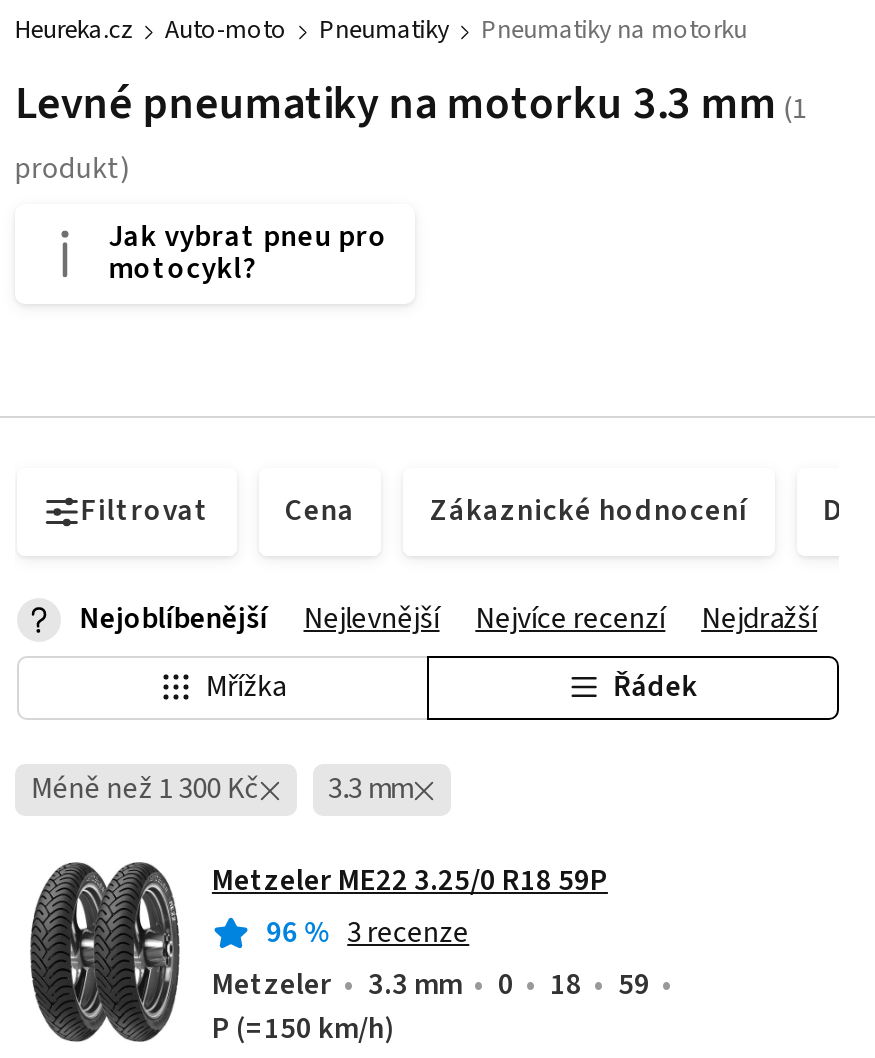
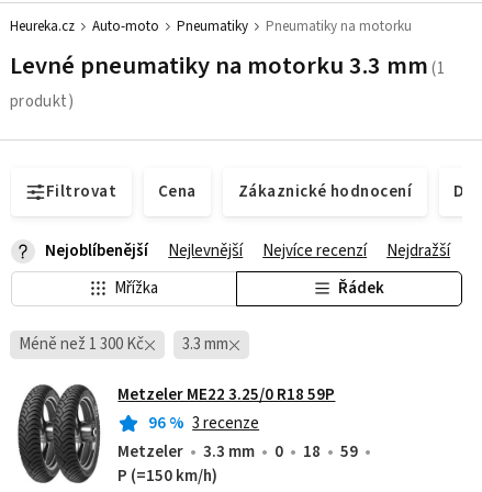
[109,216,387,290] Jak vybrat pneu pro | motocykl? -> none

